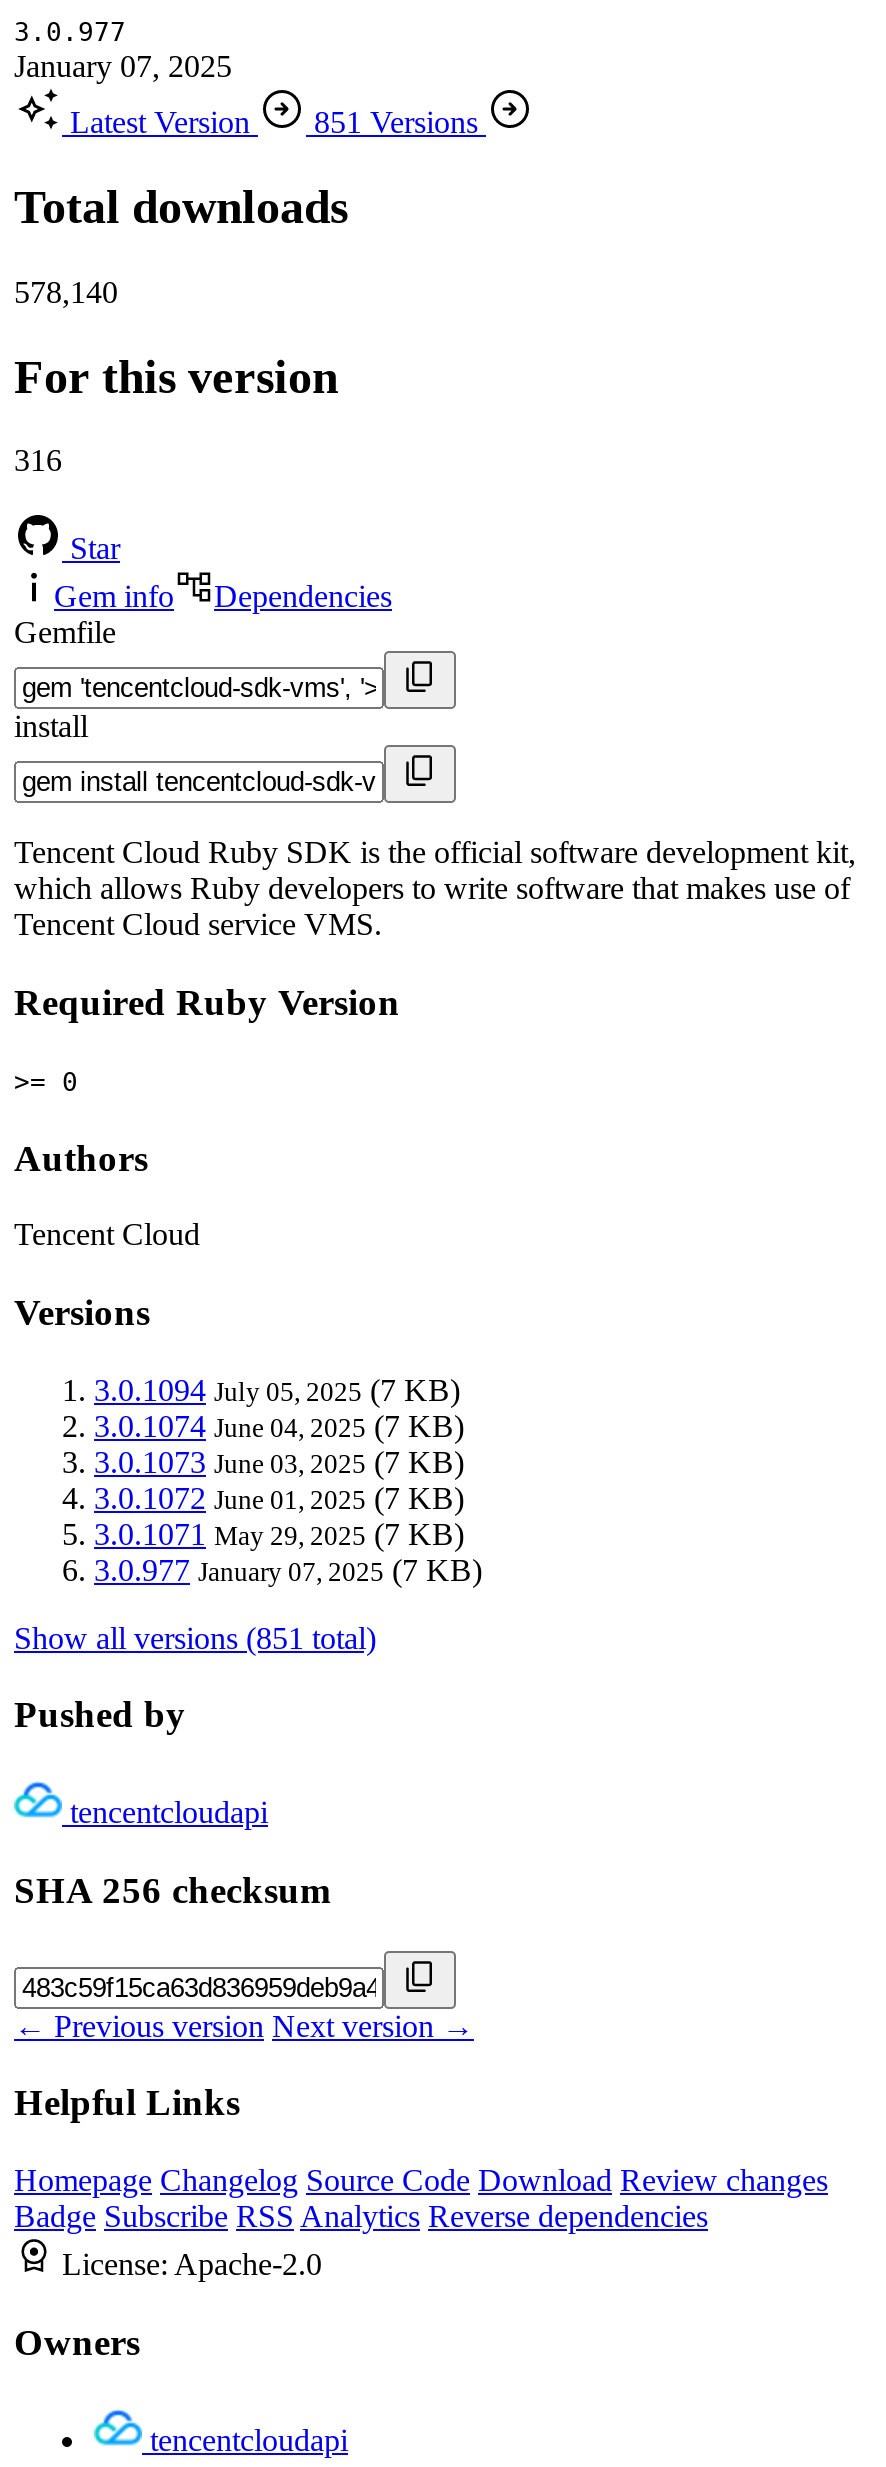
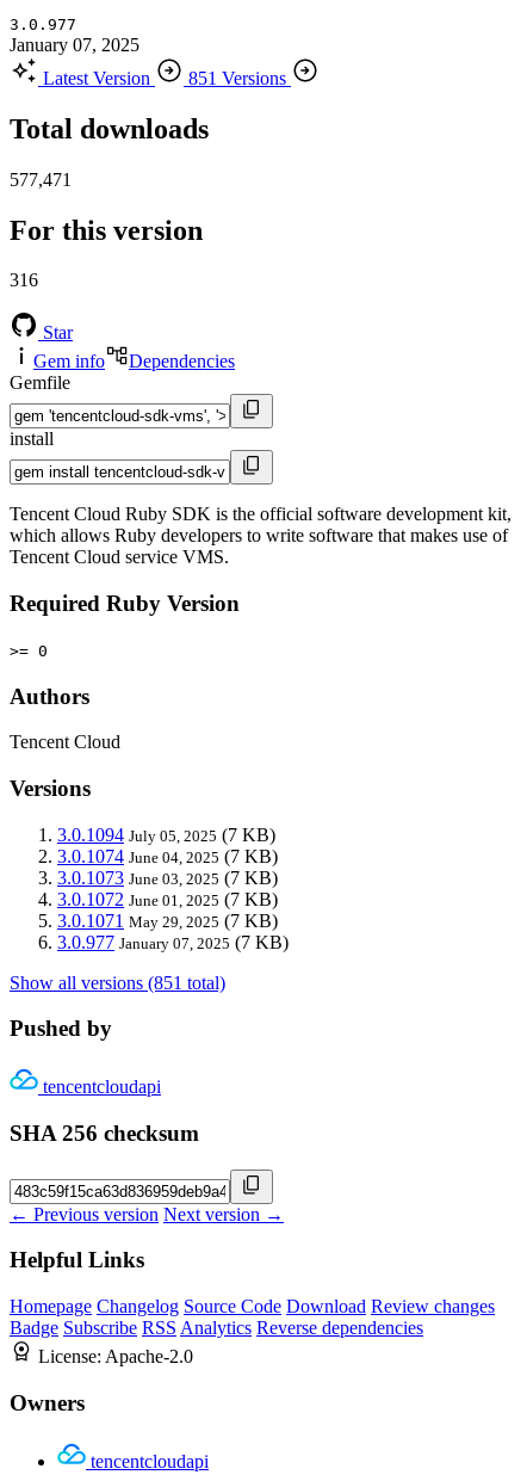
[14,274,118,308] 578,140 -> [10,169,72,189] 577,471

